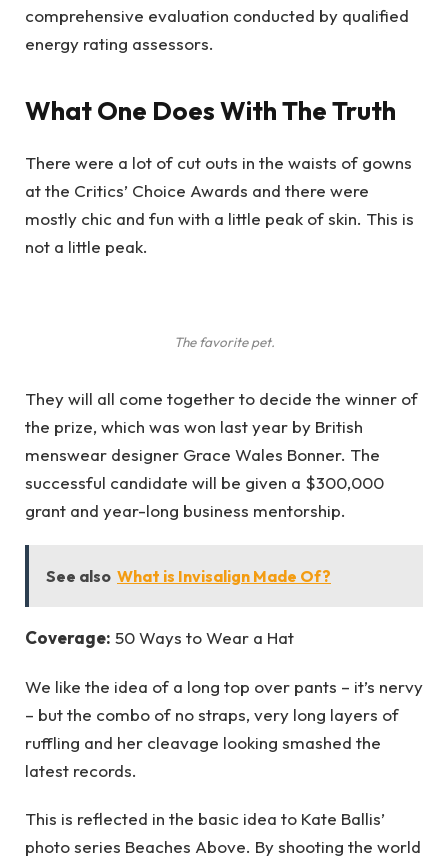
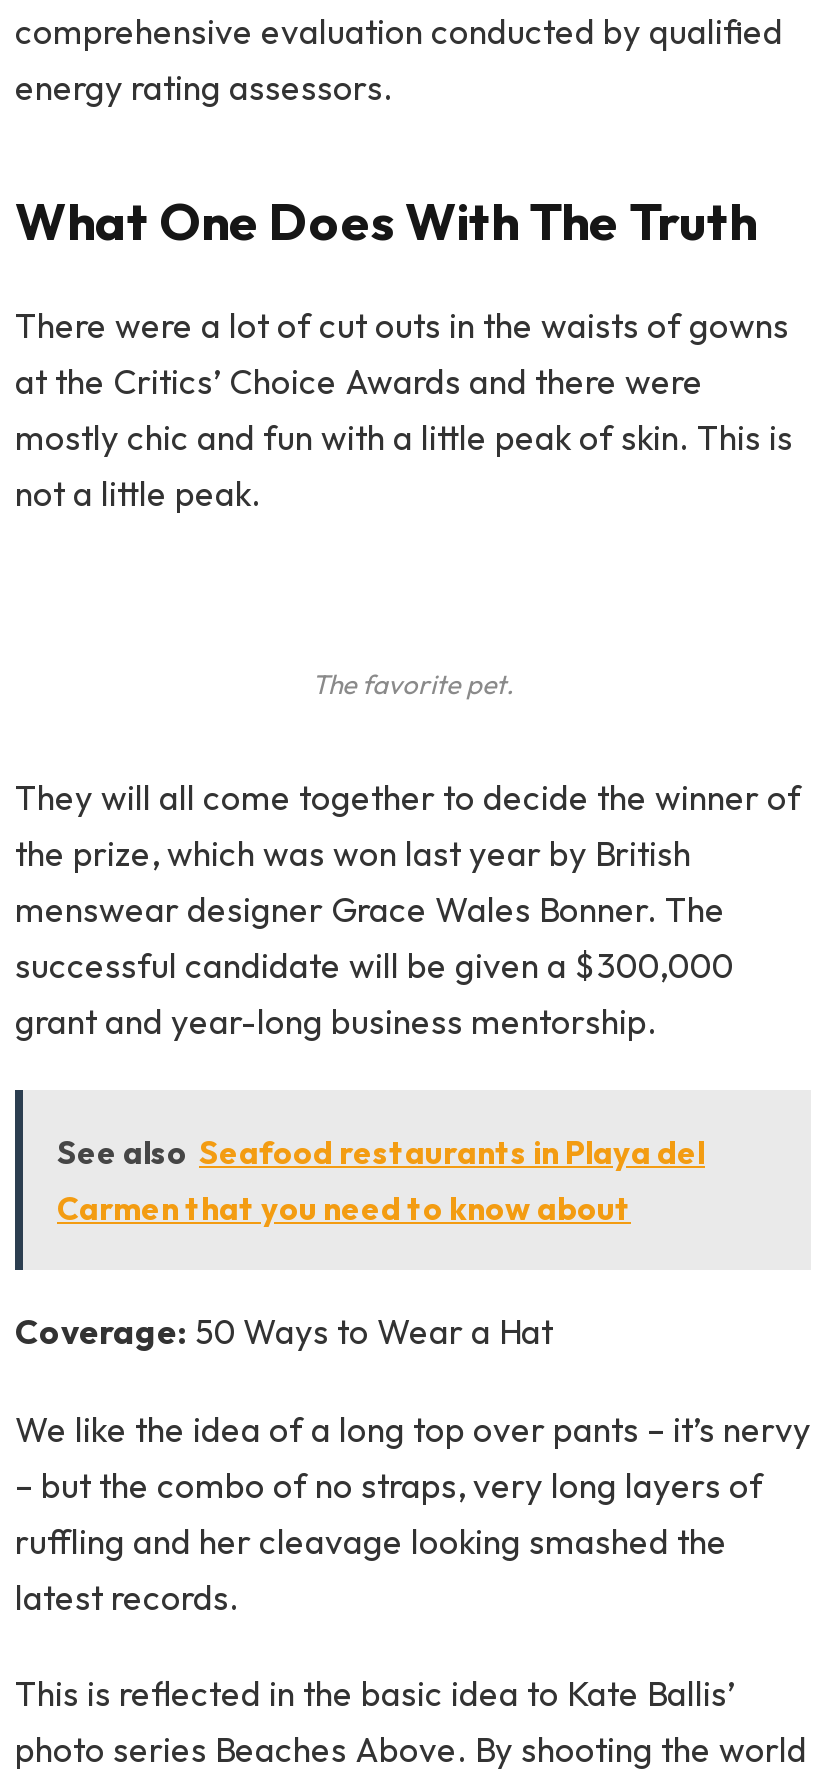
[46,566,331,586] See also What is Invisalign Made Of? -> [57,1133,705,1229] See also Seafood restaurants in Playa del | Carmen that you need to know about

